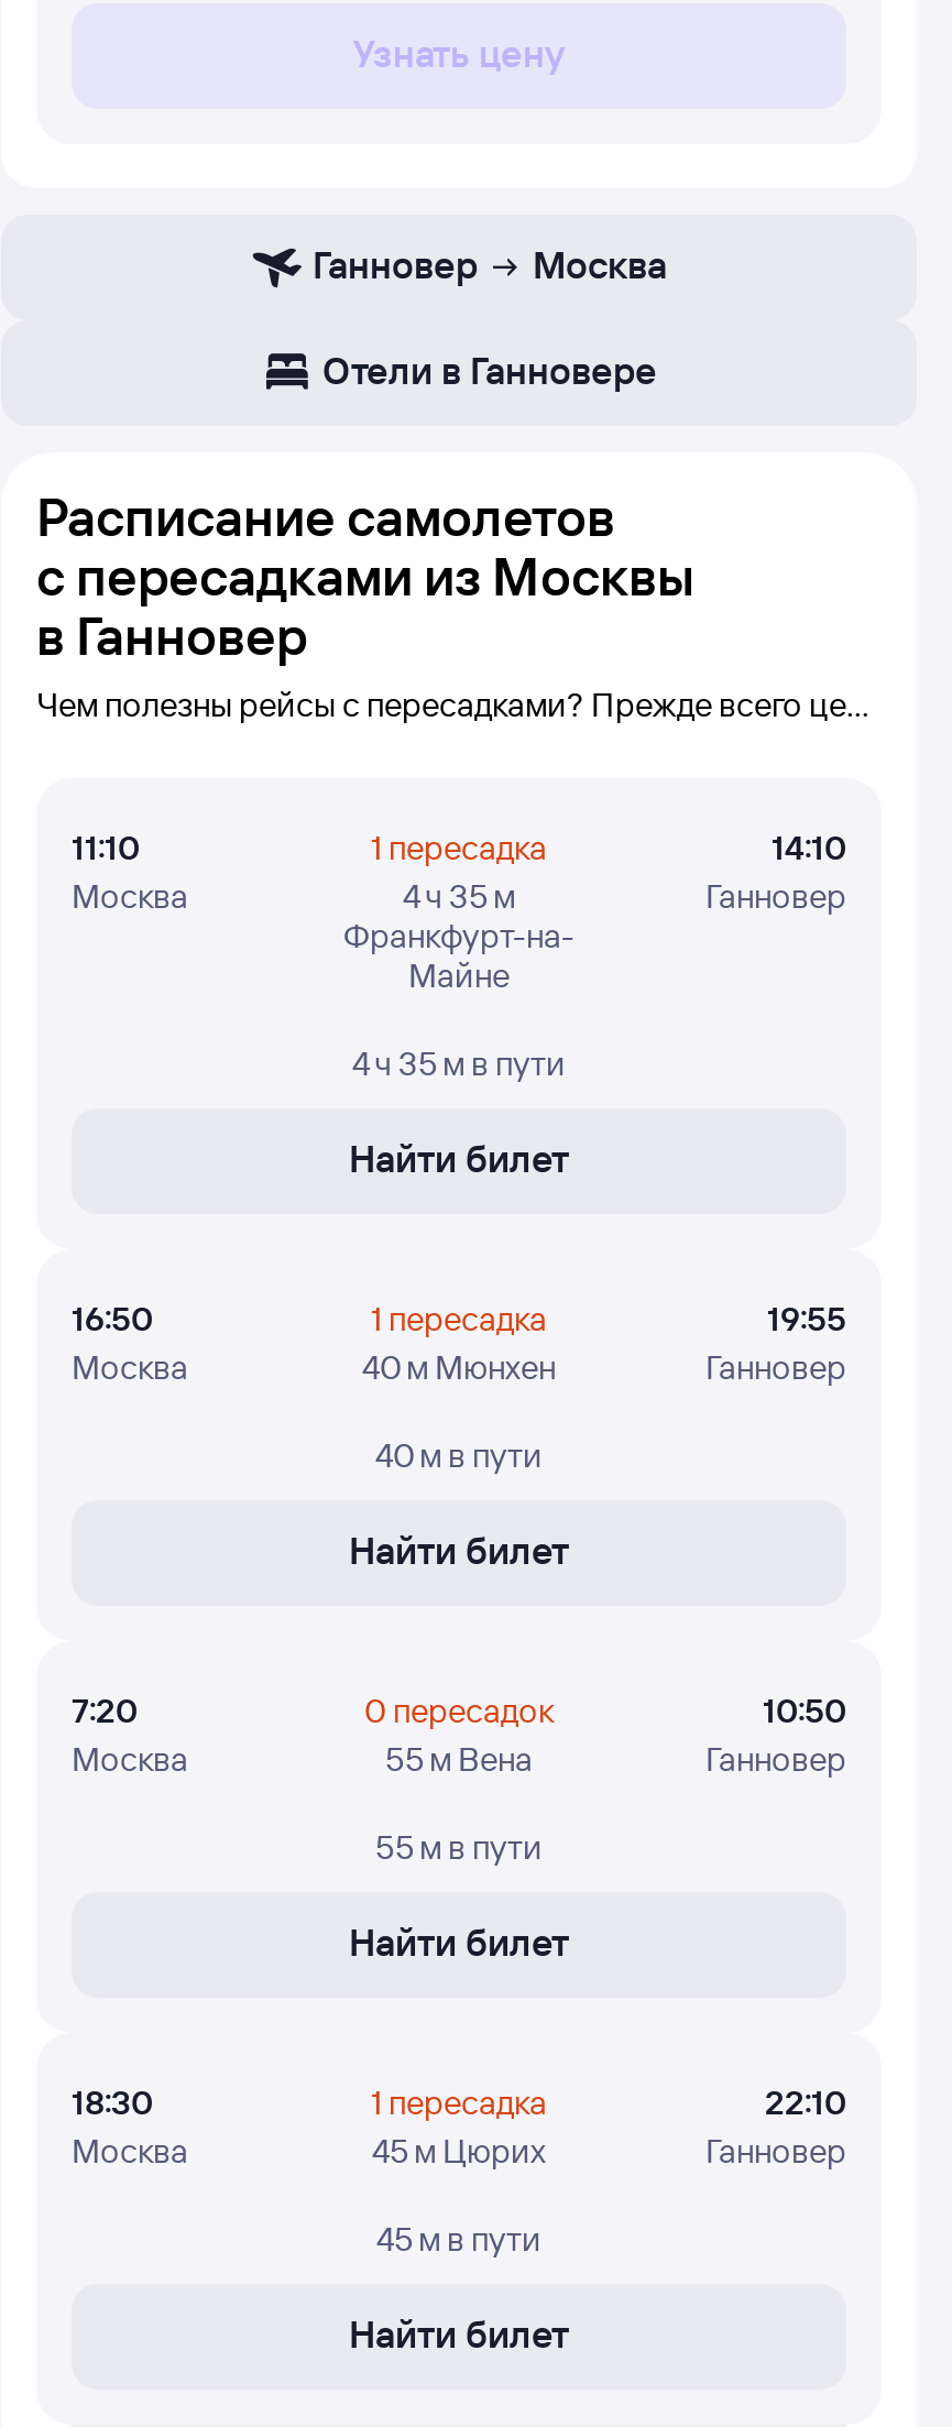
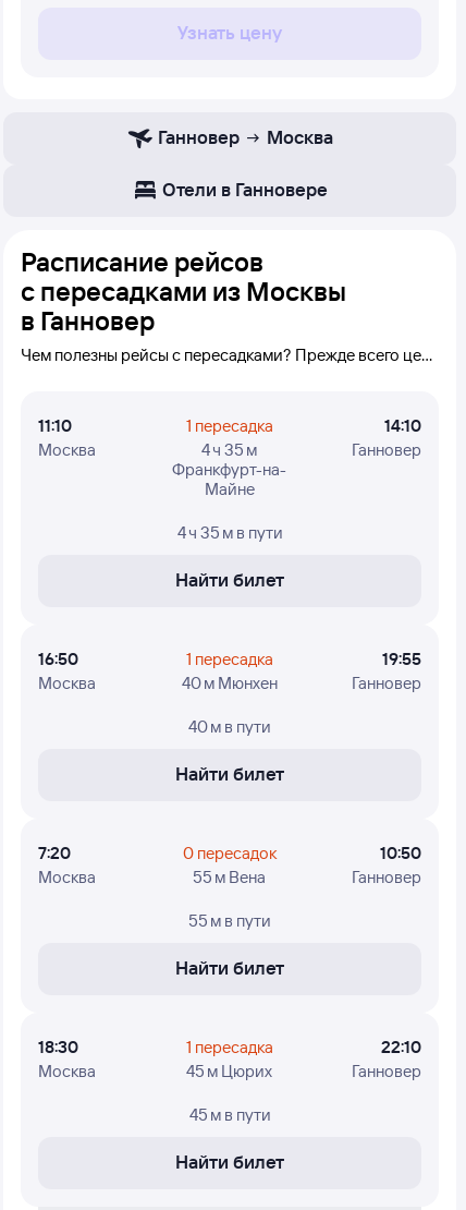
[36,483,615,549] Расписание самолетов -> [21,245,263,278] Расписание рейсов

